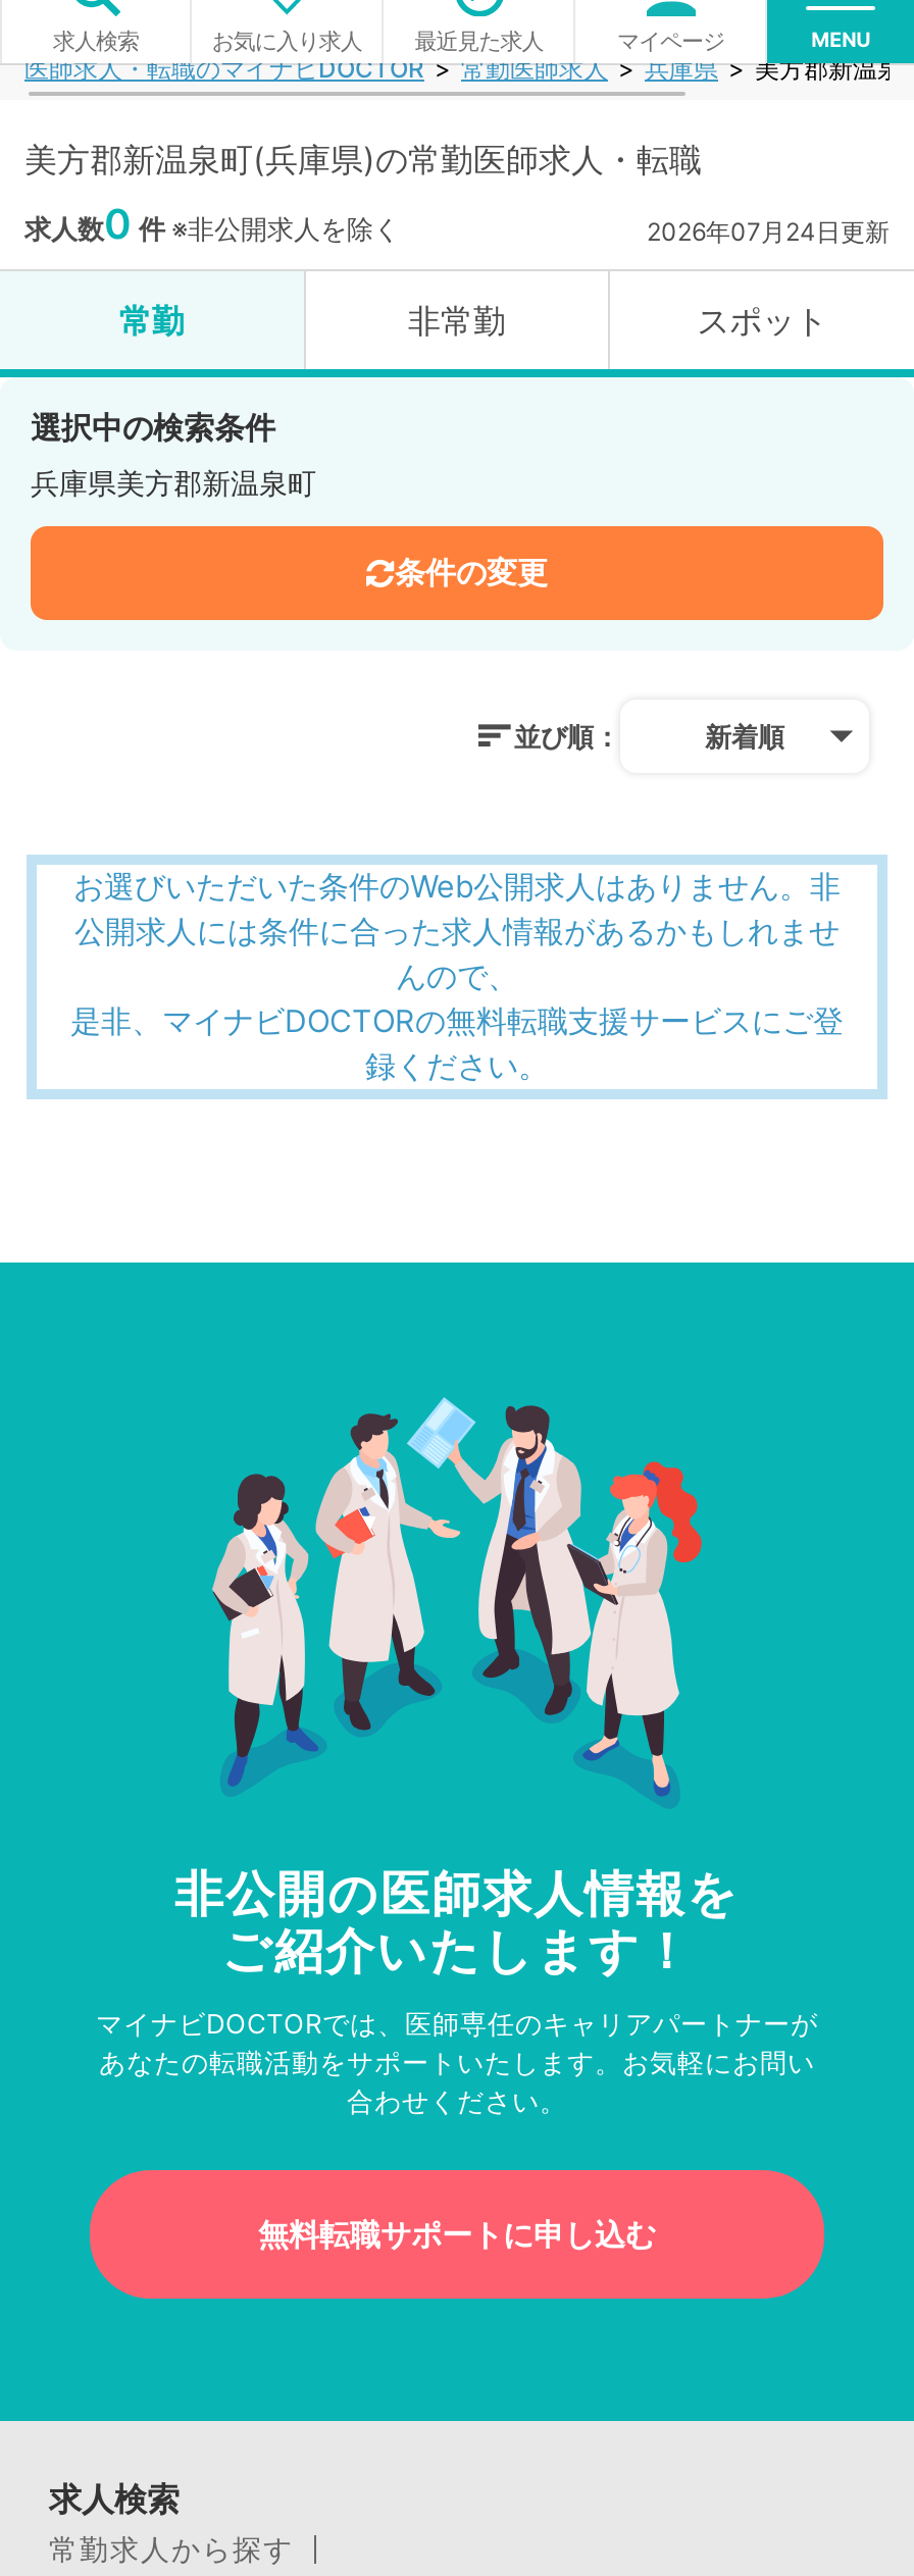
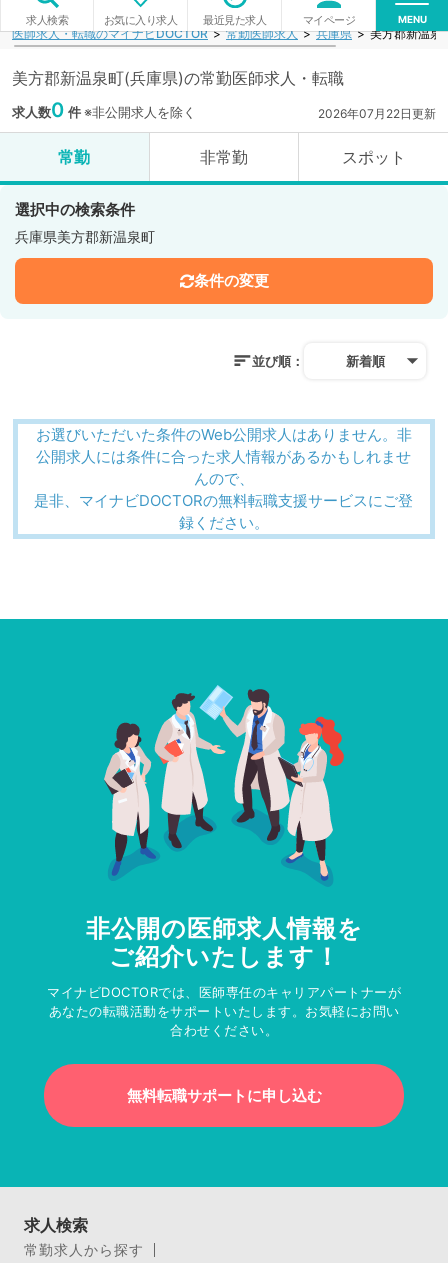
[647,216,890,247] 2026年07月24日更新 -> [318,106,436,121] 2026年07月22日更新

